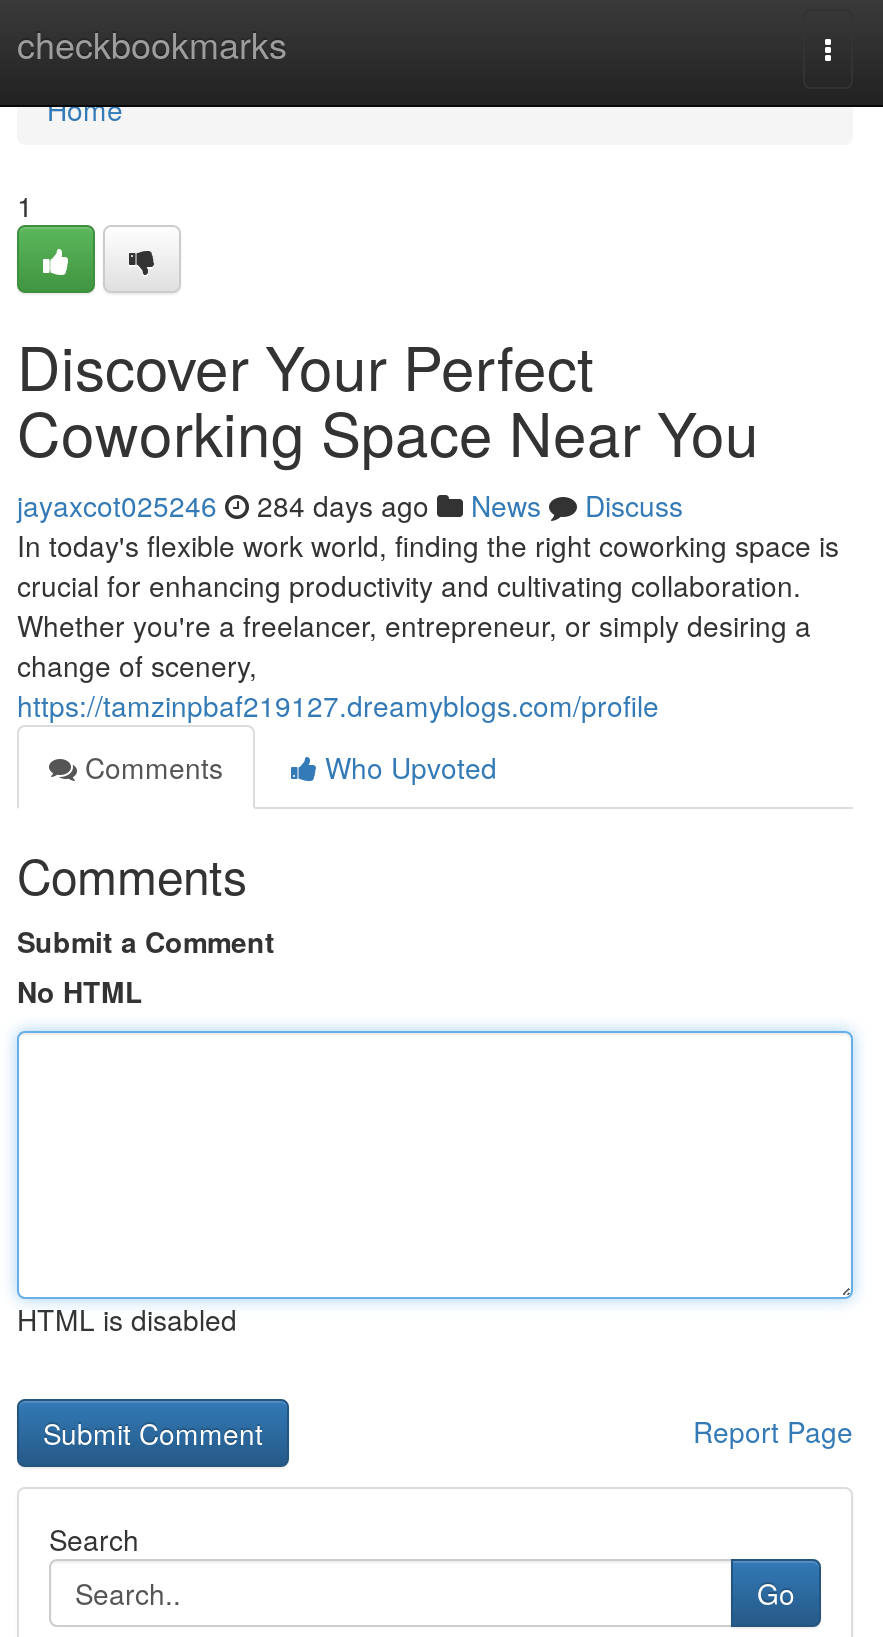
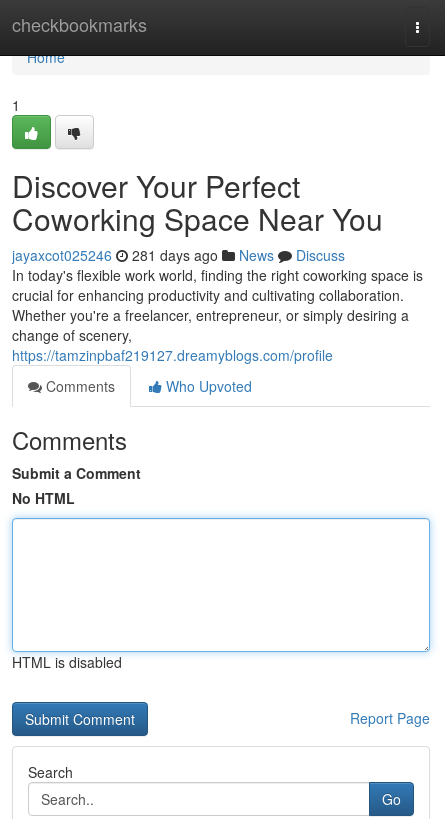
[17,485,683,525] jayaxcot025246 284 days ago News Discuss -> [12,245,345,265] jayaxcot025246 281 days ago News Discuss

